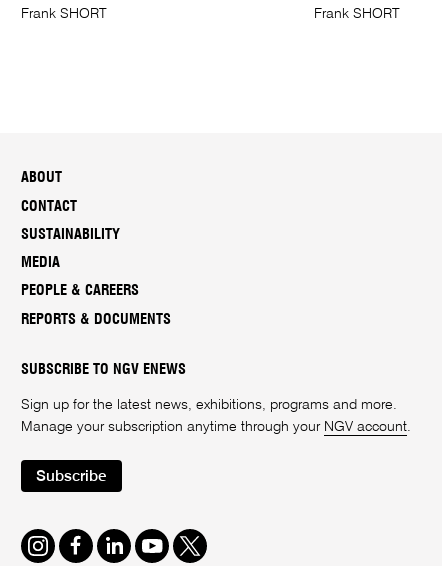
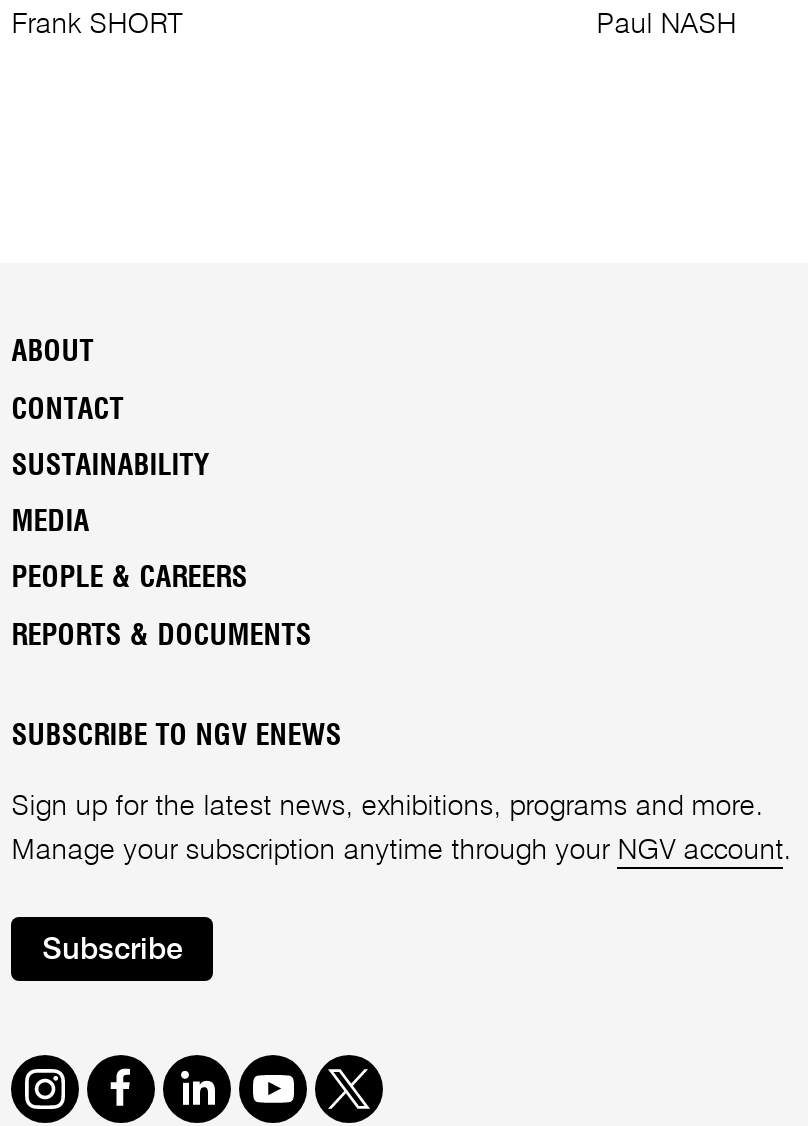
[314,6,400,20] Frank SHORT -> [597,10,737,38] Paul NASH

